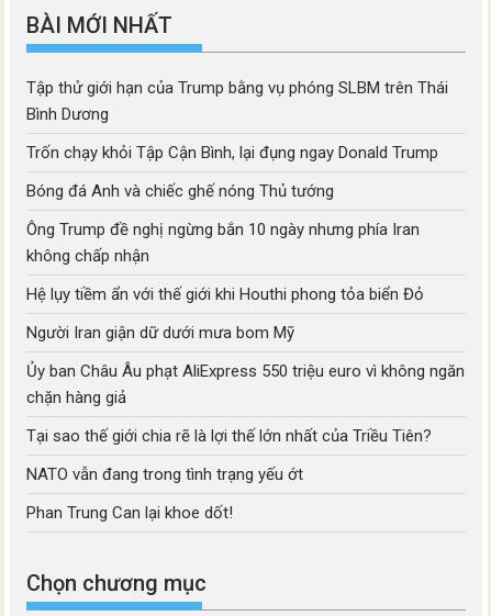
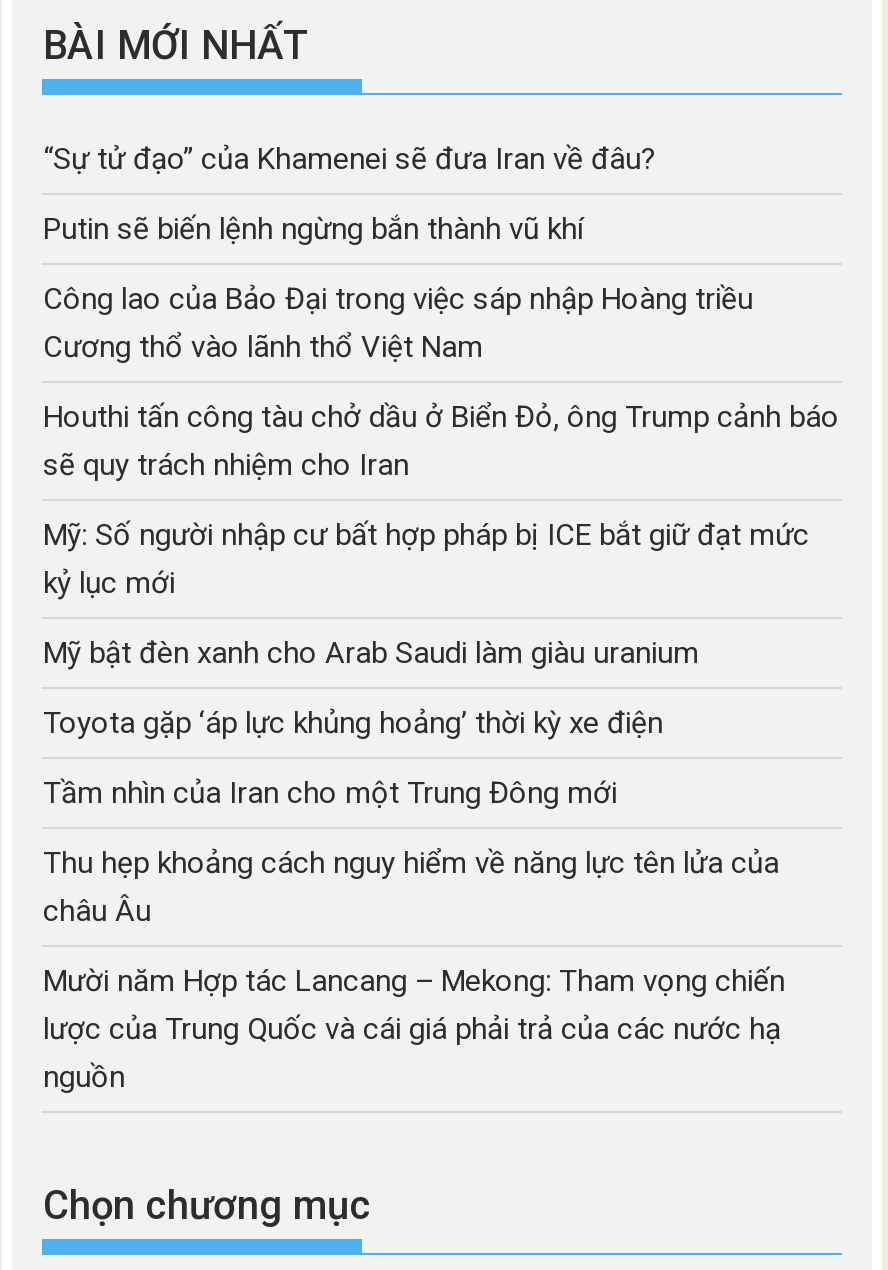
[27,78,449,124] Tập thử giới hạn của Trump bằng vụ phóng SLBM trên Thái | Bình Dương -> [43,141,657,177] “Sự tử đạo” của Khamenei sẽ đưa Iran về đâu?
[27,143,439,163] Trốn chạy khỏi Tập Cận Bình, lại đụng ngay Donald Trump -> [43,211,583,247] Putin sẽ biến lệnh ngừng bắn thành vũ khí
[27,181,334,201] Bóng đá Anh và chiếc ghế nóng Thủ tướng -> [43,281,753,365] Công lao của Bảo Đại trong việc sáp nhập Hoàng triều | Cương thổ vào lãnh thổ Việt Nam
[27,220,420,266] Ông Trump đề nghị ngừng bắn 10 ngày nhưng phía Iran | không chấp nhận -> [43,399,839,483] Houthi tấn công tàu chở dầu ở Biển Đỏ, ông Trump cảnh báo | sẽ quy trách nhiệm cho Iran
[27,284,425,304] Hệ lụy tiềm ẩn với thế giới khi Houthi phong tỏa biển Đỏ -> [43,517,809,601] Mỹ: Số người nhập cư bất hợp pháp bị ICE bắt giữ đạt mức | kỷ lục mới
[27,323,295,343] Người Iran giận dữ dưới mưa bom Mỹ -> [43,635,699,671] Mỹ bật đèn xanh cho Arab Saudi làm giàu uranium
[27,361,465,407] Ủy ban Châu Âu phạt AliExpress 550 triệu euro vì không ngăn | chặn hàng giả -> [43,705,663,741] Toyota gặp ‘áp lực khủng hoảng’ thời kỳ xe điện
[27,426,432,446] Tại sao thế giới chia rẽ là lợi thế lớn nhất của Triều Tiên? -> [43,775,617,811] Tầm nhìn của Iran cho một Trung Đông mới
[27,464,304,484] NATO vẫn đang trong tình trạng yếu ớt -> [43,845,779,929] Thu hẹp khoảng cách nguy hiểm về năng lực tên lửa của | châu Âu
[27,503,233,523] Phan Trung Can lại khoe dốt! -> [43,963,785,1095] Mười năm Hợp tác Lancang – Mekong: Tham vọng chiến | lược của Trung Quốc và cái giá phải trả của các nước hạ | nguồn

